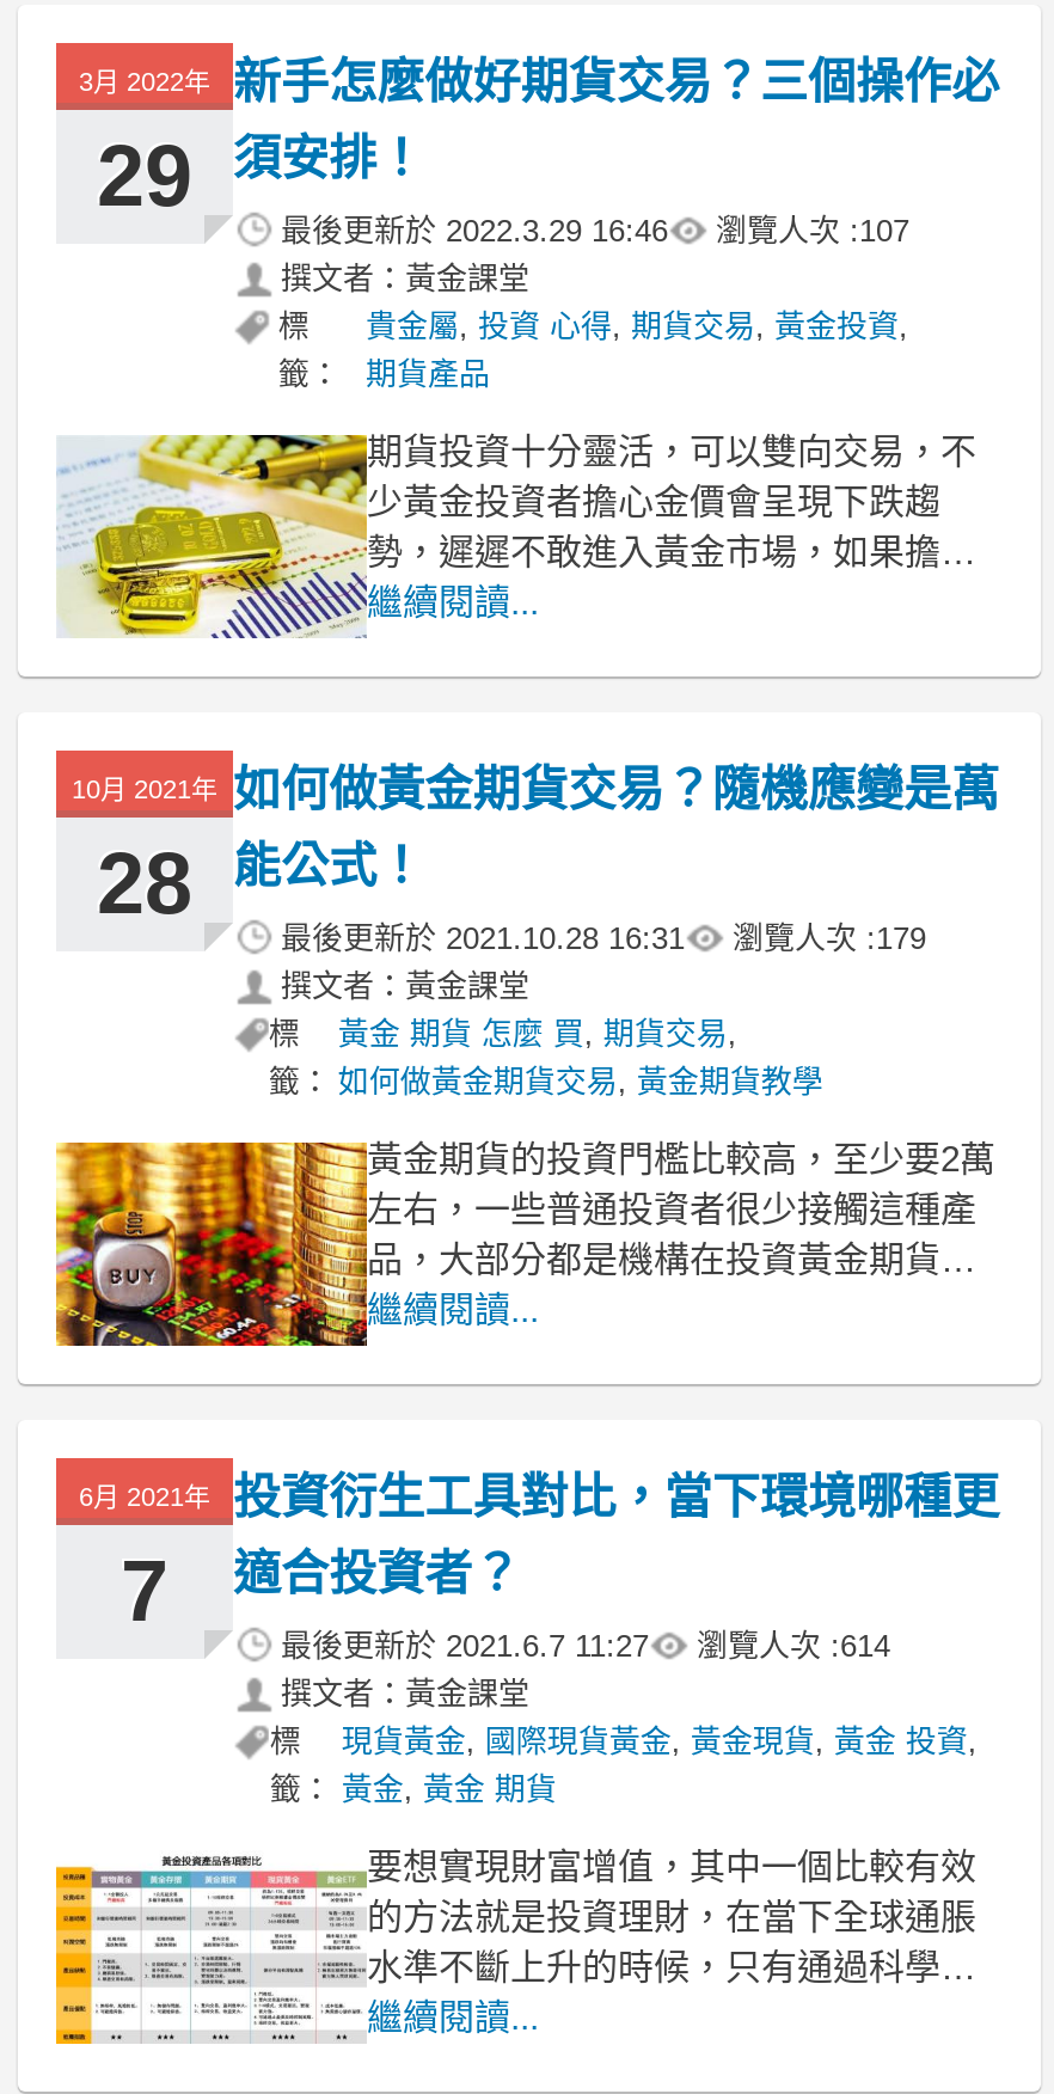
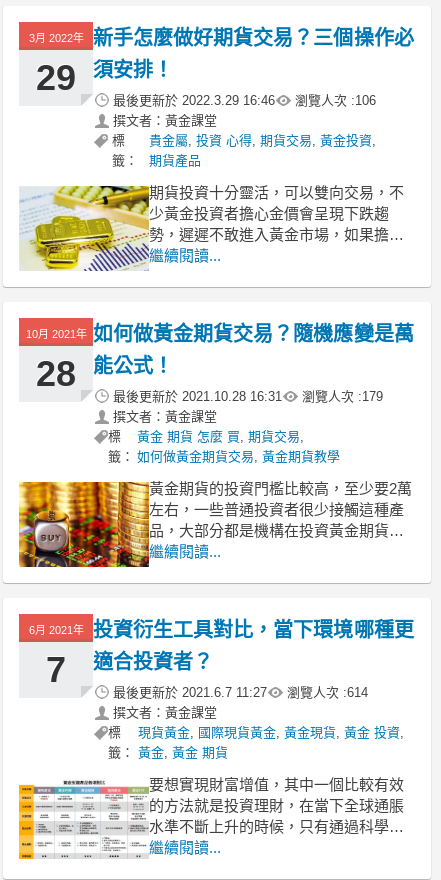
[281,213,909,249] 最後更新於2022.3.29 16:46 瀏覽人次 : 107 -> [113,93,376,108] 最後更新於2022.3.29 16:46 瀏覽人次 : 106

